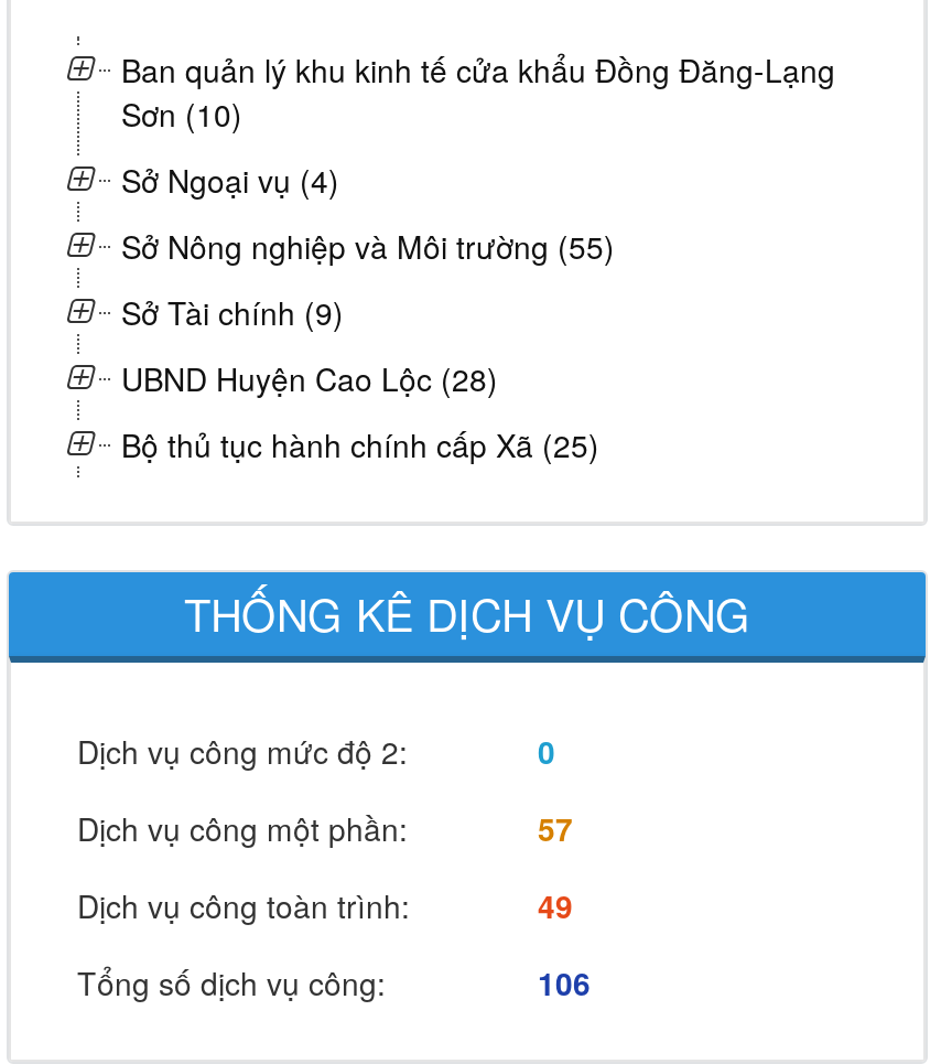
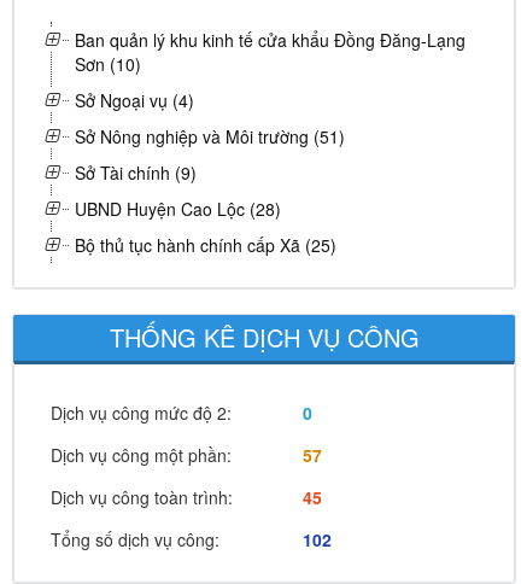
[121,224,615,268] Sở Nông nghiệp và Môi trường (55) -> [75,124,345,148] Sở Nông nghiệp và Môi trường (51)
[538,883,573,927] 49 -> [303,485,322,509] 45
[538,960,591,1004] 106 -> [303,527,332,551] 102

